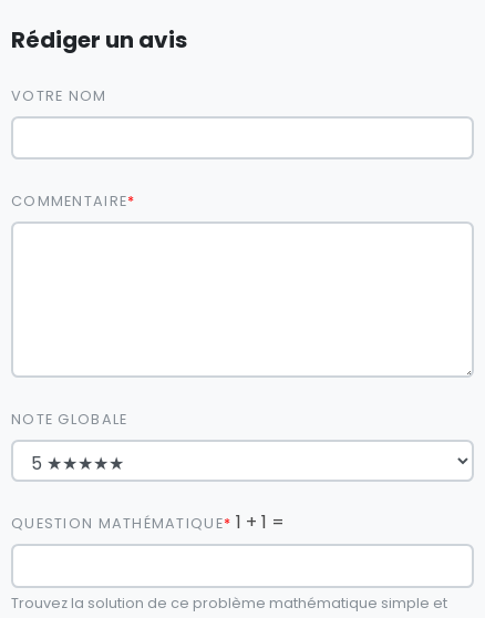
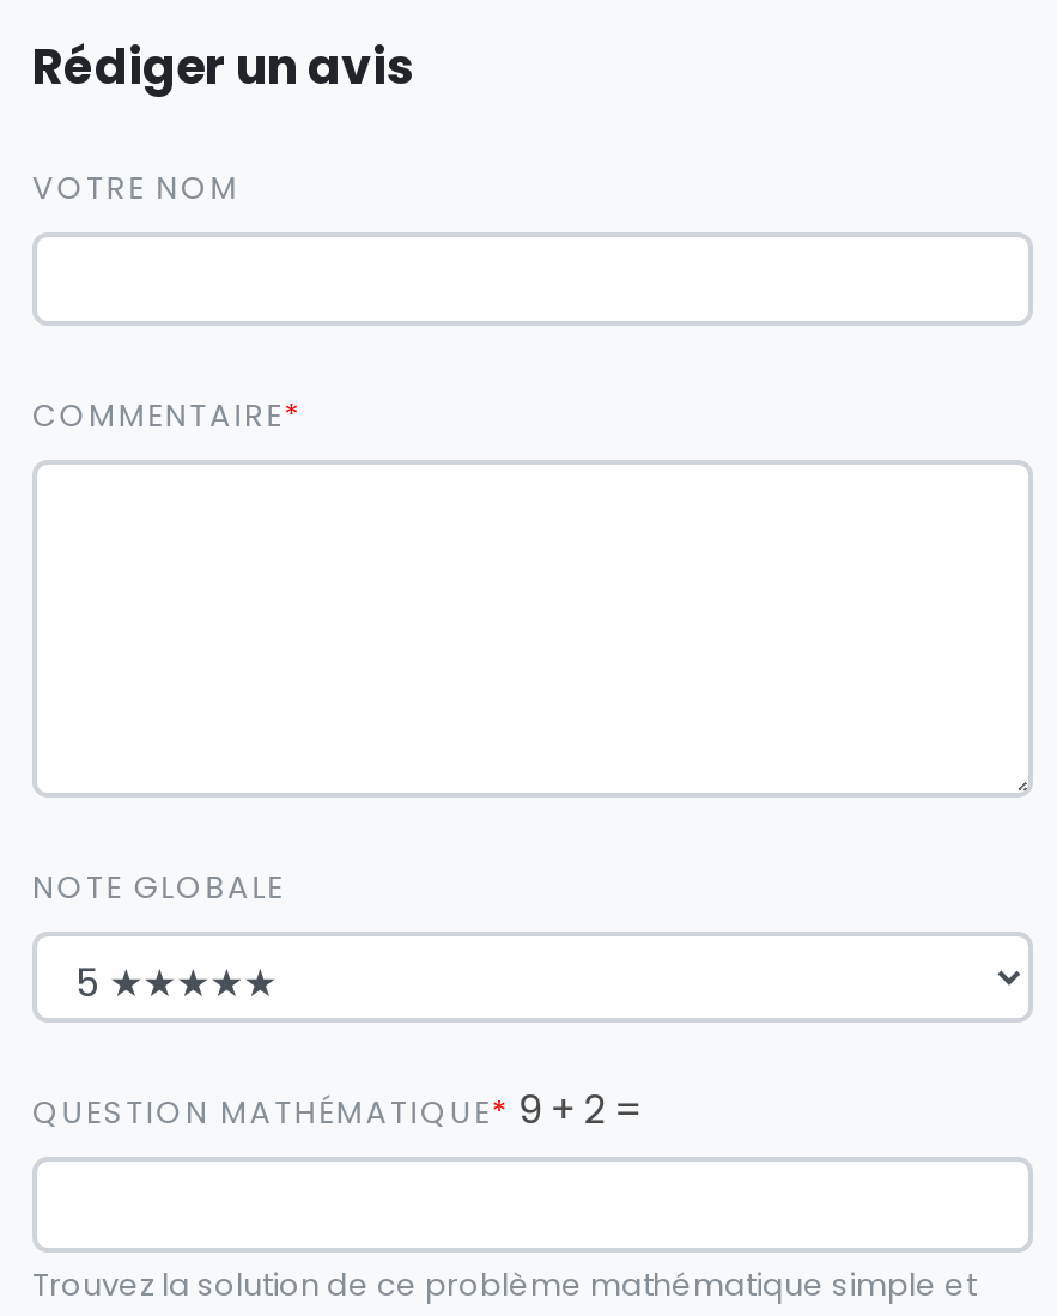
[11,510,285,535] QUESTION MATHÉMATIQUE 1 + 1 = -> [32,1083,643,1138] QUESTION MATHÉMATIQUE 9 + 2 =

